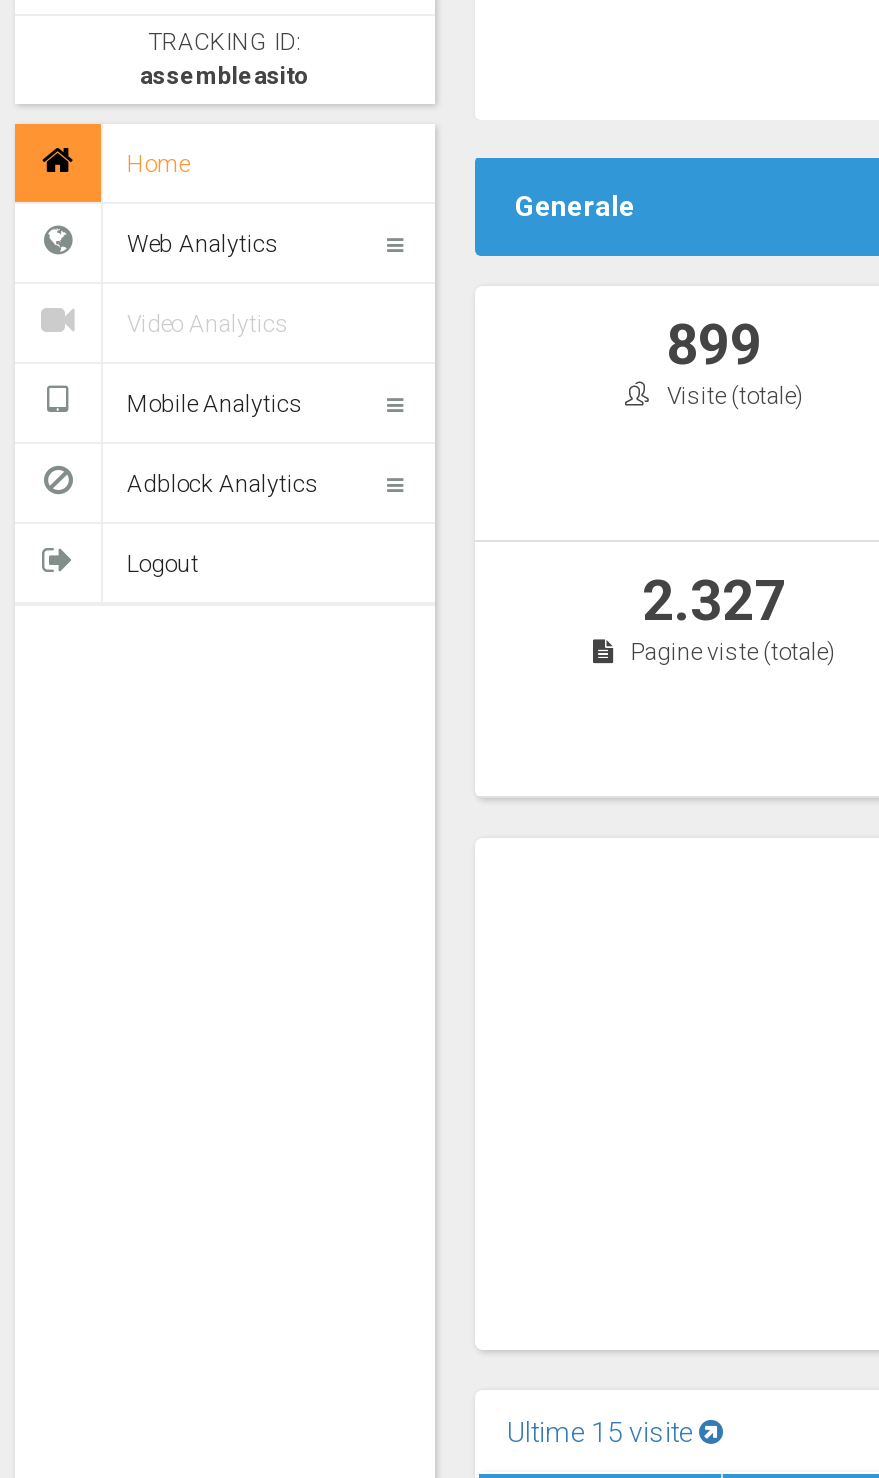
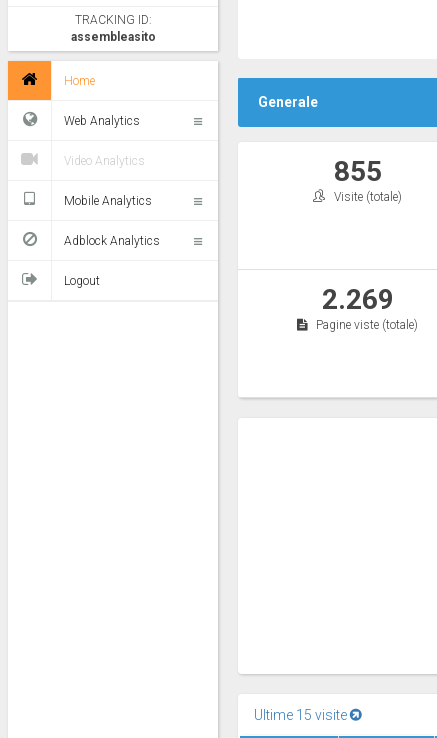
[666,312,762,378] 899 -> [333,155,381,188] 855
[642,568,786,634] 2.327 -> [321,283,393,316] 2.269

